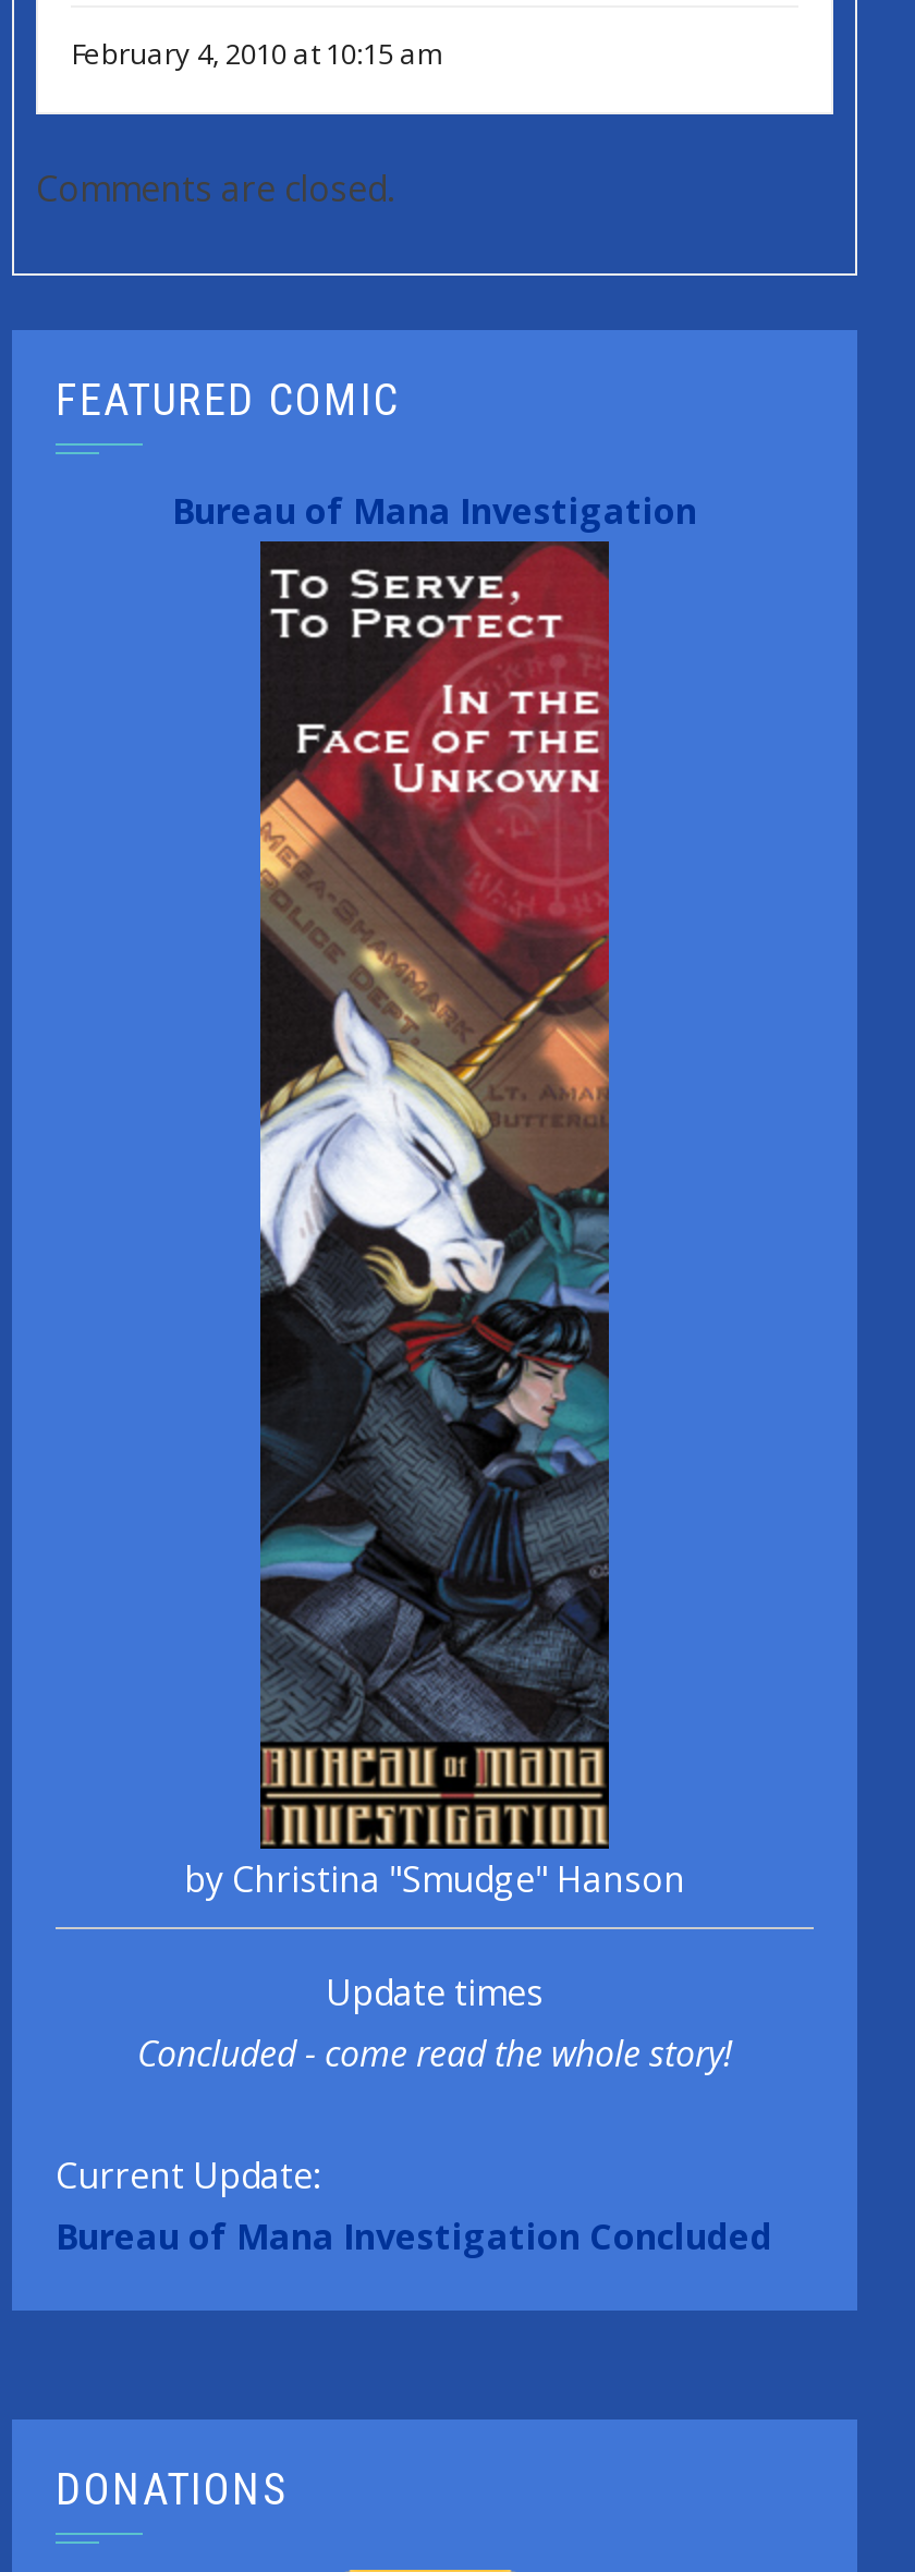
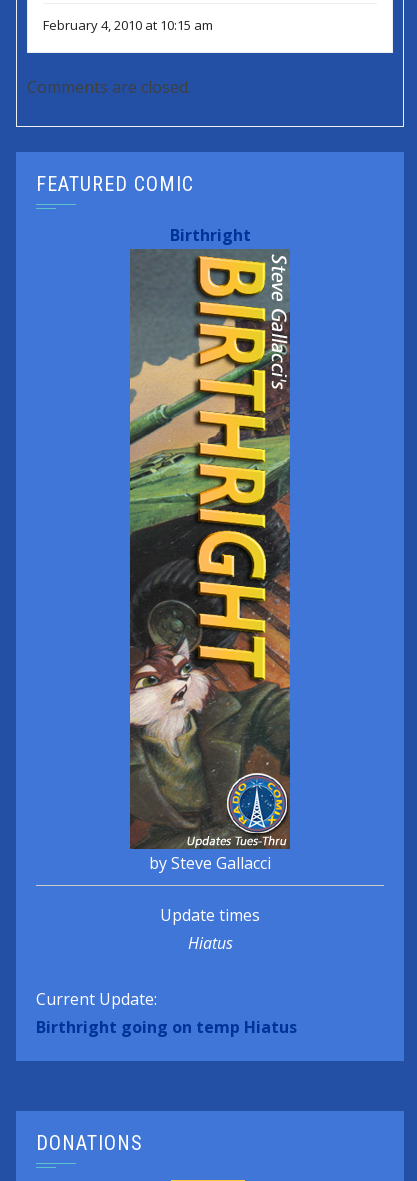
[172,487,697,535] Bureau of Mana Investigation -> [169,224,250,246] Birthright
[184,552,685,1903] [image] | by Christina "Smudge" Hanson -> [129,254,291,874] [image] | by Steve Gallacci
[137,2029,732,2077] Concluded - come read the whole story! -> [187,932,232,954] Hiatus
[56,2213,772,2260] Bureau of Mana Investigation Concluded -> [36,1016,297,1038] Birthright going on temp Hiatus

